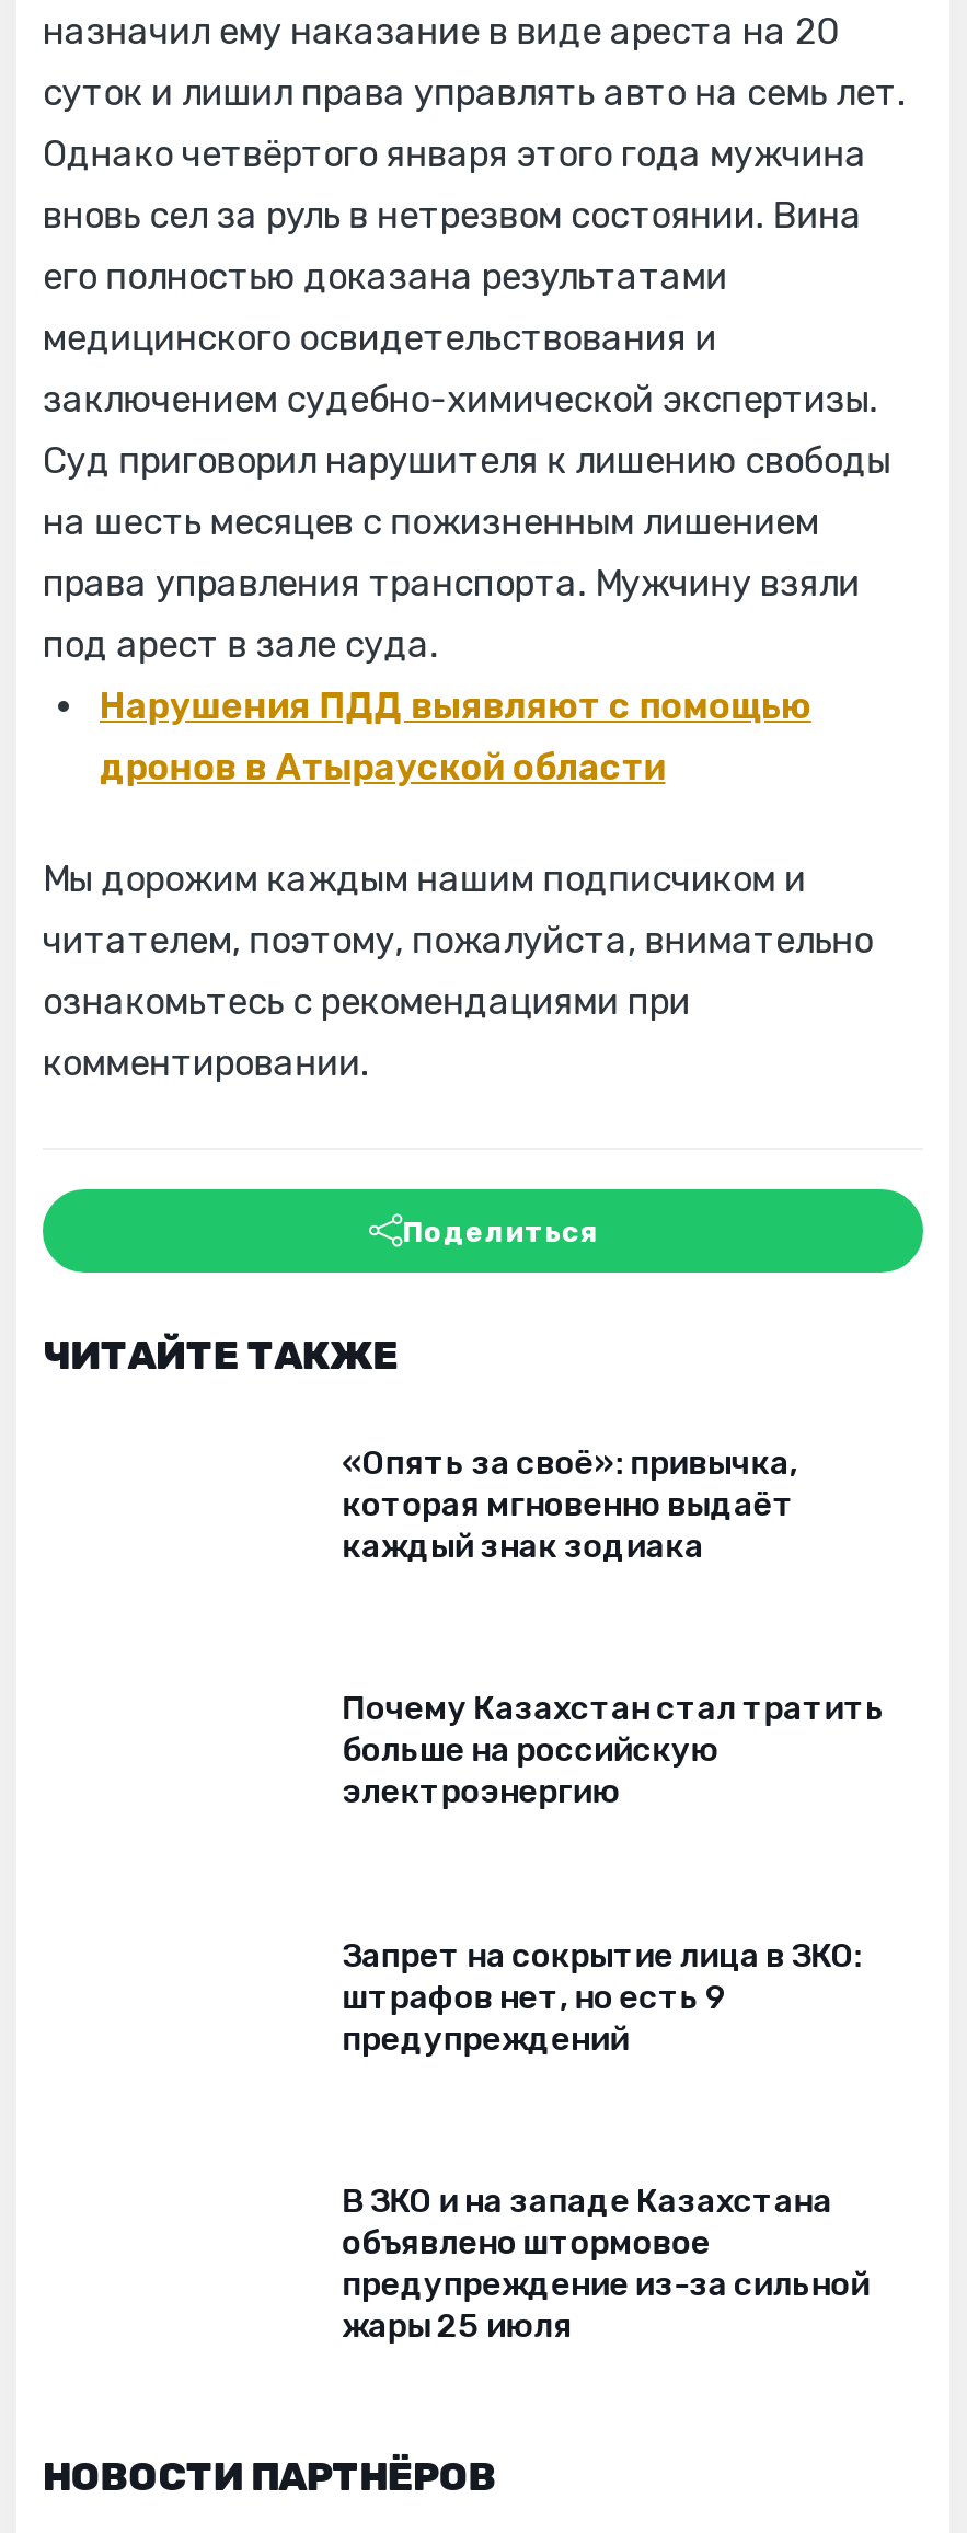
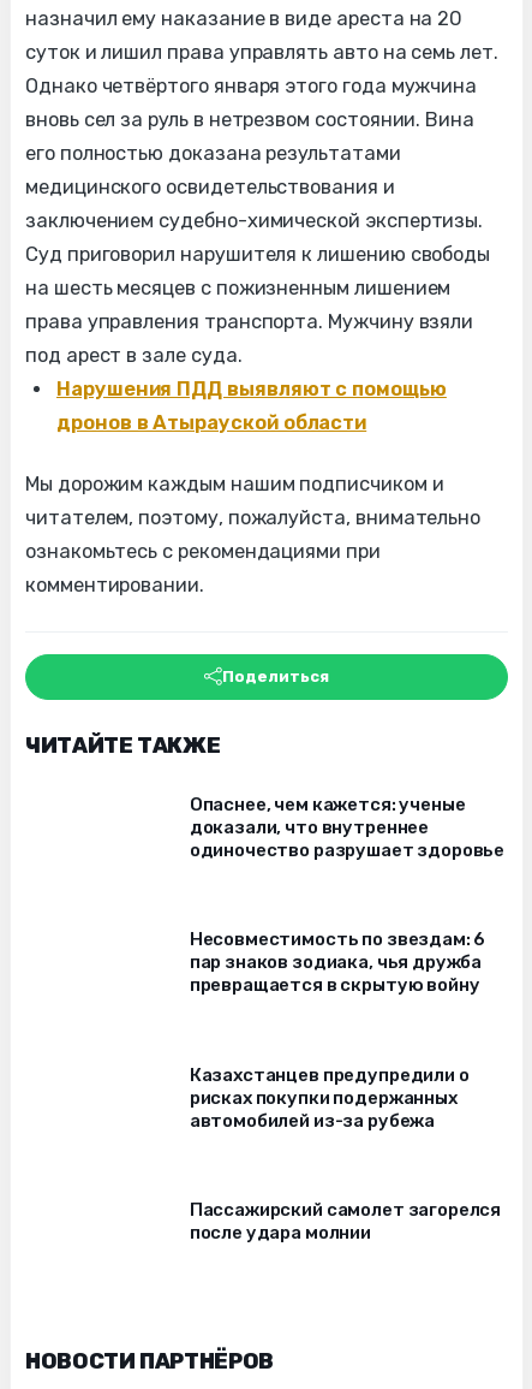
[342,1443,798,1566] «Опять за своё»: привычка, | которая мгновенно выдаёт | каждый знак зодиака -> [189,793,505,861] Опаснее, чем кажется: ученые | доказали, что внутреннее | одиночество разрушает здоровье
[342,1689,884,1812] Почему Казахстан стал тратить | больше на российскую | электроэнергию -> [189,929,486,996] Несовместимость по звездам: 6 | пар знаков зодиака, чья дружба | превращается в скрытую войну
[342,1936,862,2058] Запрет на сокрытие лица в ЗКО: | штрафов нет, но есть 9 | предупреждений -> [189,1064,469,1131] Казахстанцев предупредили о | рисках покупки подержанных | автомобилей из-за рубежа
[342,2182,870,2346] В ЗКО и на западе Казахстана | объявлено штормовое | предупреждение из-за сильной | жары 25 июля -> [189,1199,501,1244] Пассажирский самолет загорелся | после удара молнии

